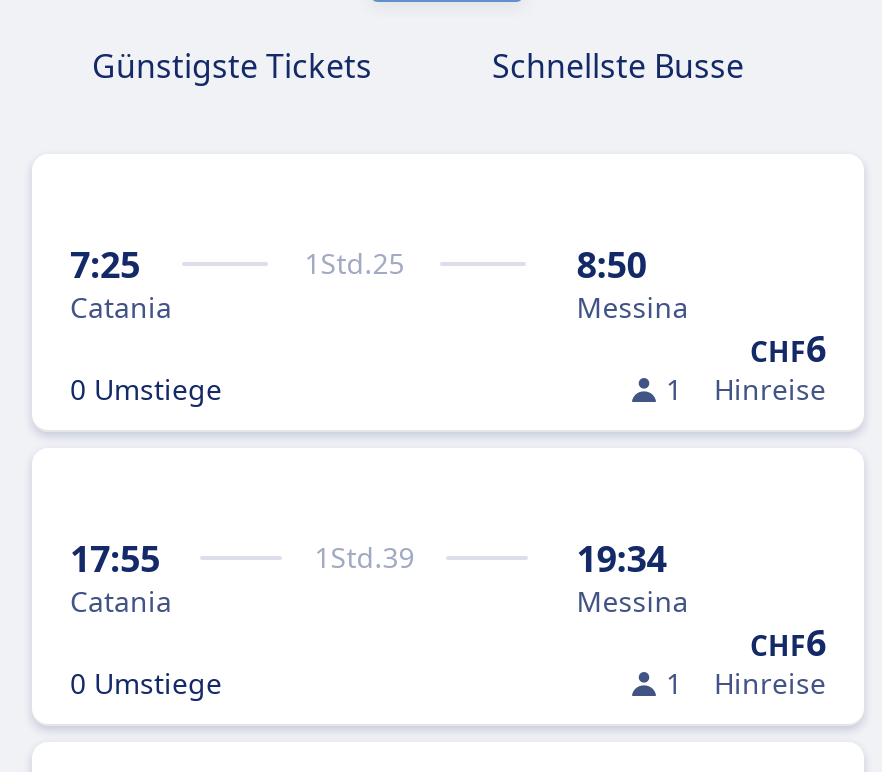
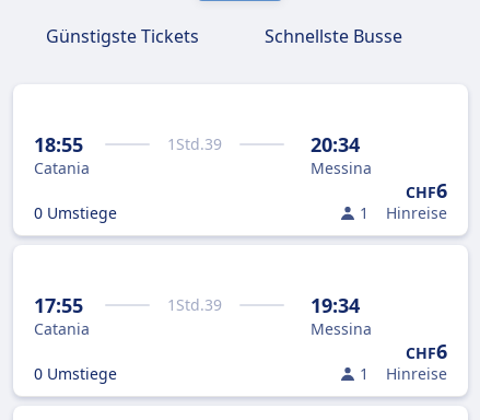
[70,240,140,288] 7:25 -> [34,131,83,157] 18:55
[304,244,404,282] 1 Std.25 -> [168,133,222,154] 1 Std.39
[577,240,647,288] 8:50 -> [311,131,360,157] 20:34

